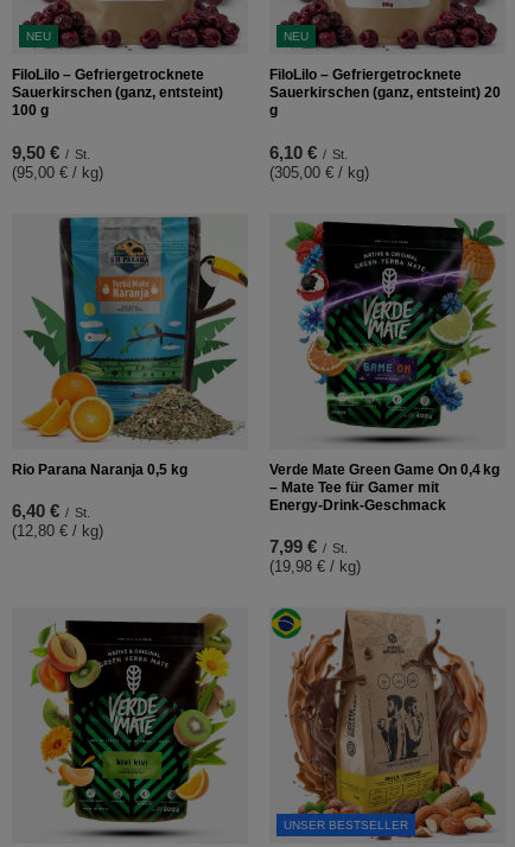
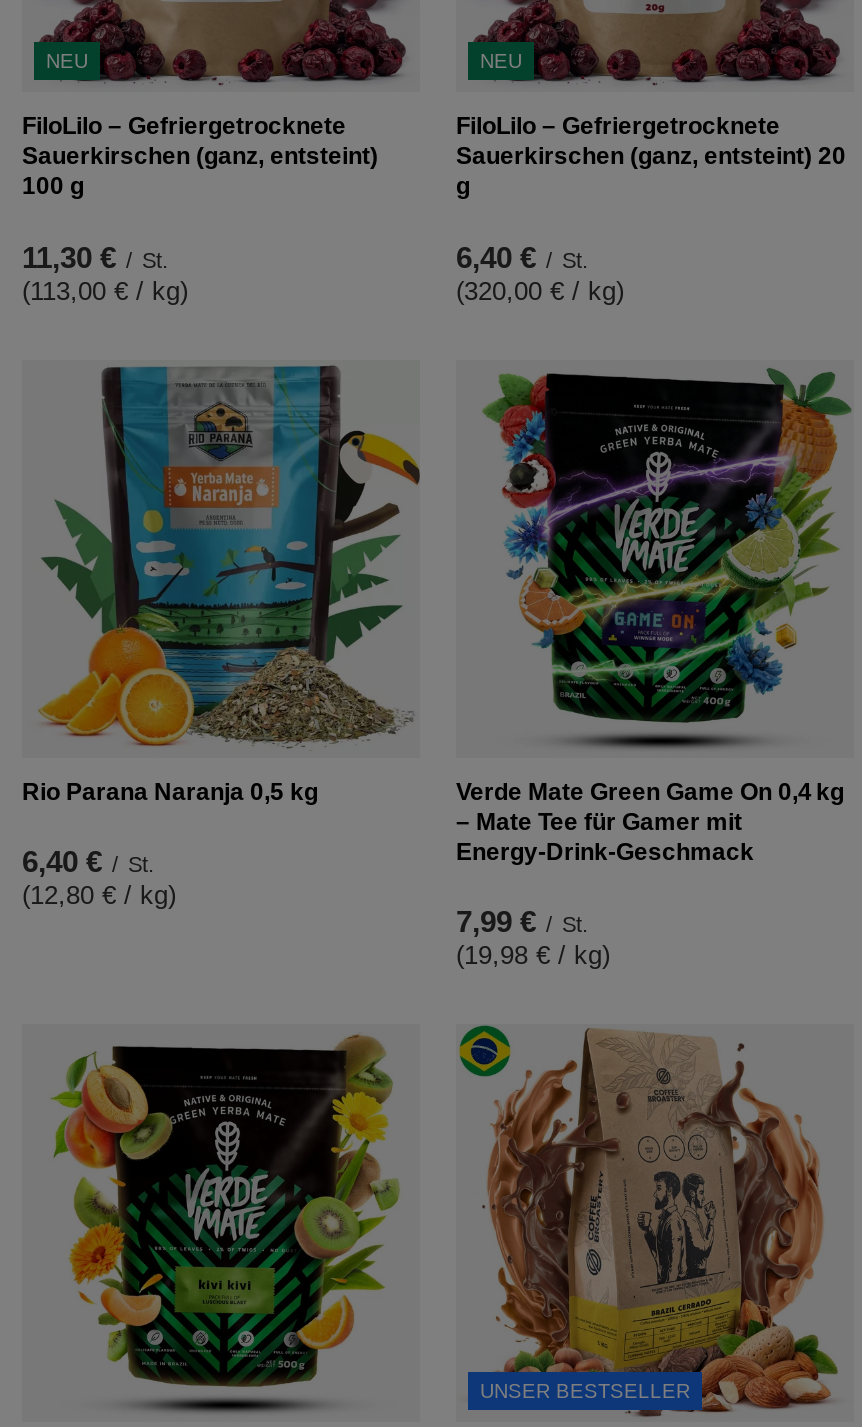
[12,142,90,162] 9,50 € / St. -> [22,239,168,273] 11,30 € / St.
[269,142,348,162] 6,10 € / St. -> [456,239,588,273] 6,40 € / St.
[12,163,103,181] (95,00 € / kg) -> [22,275,188,305] (113,00 € / kg)
[269,163,369,181] (305,00 € / kg) -> [456,275,624,305] (320,00 € / kg)

